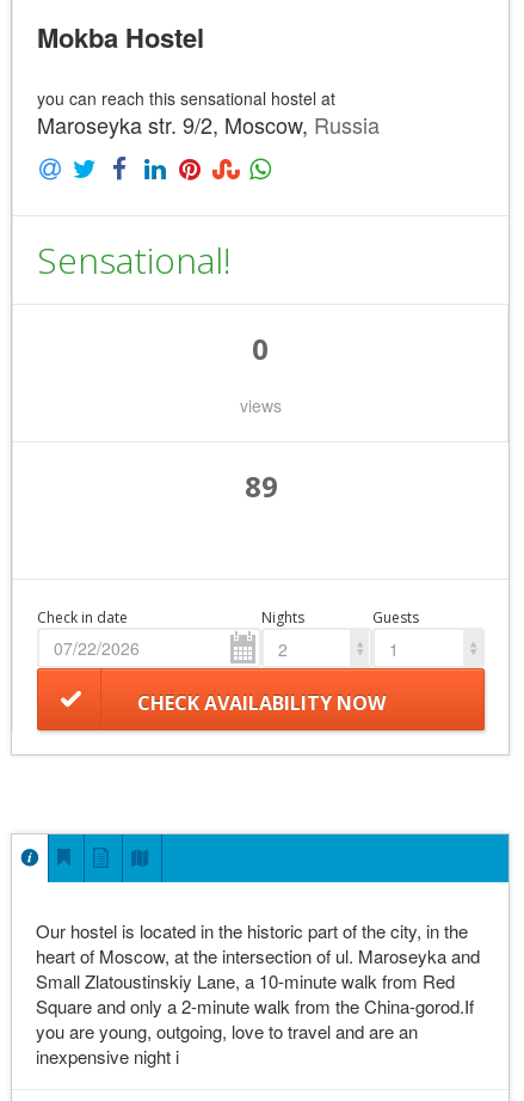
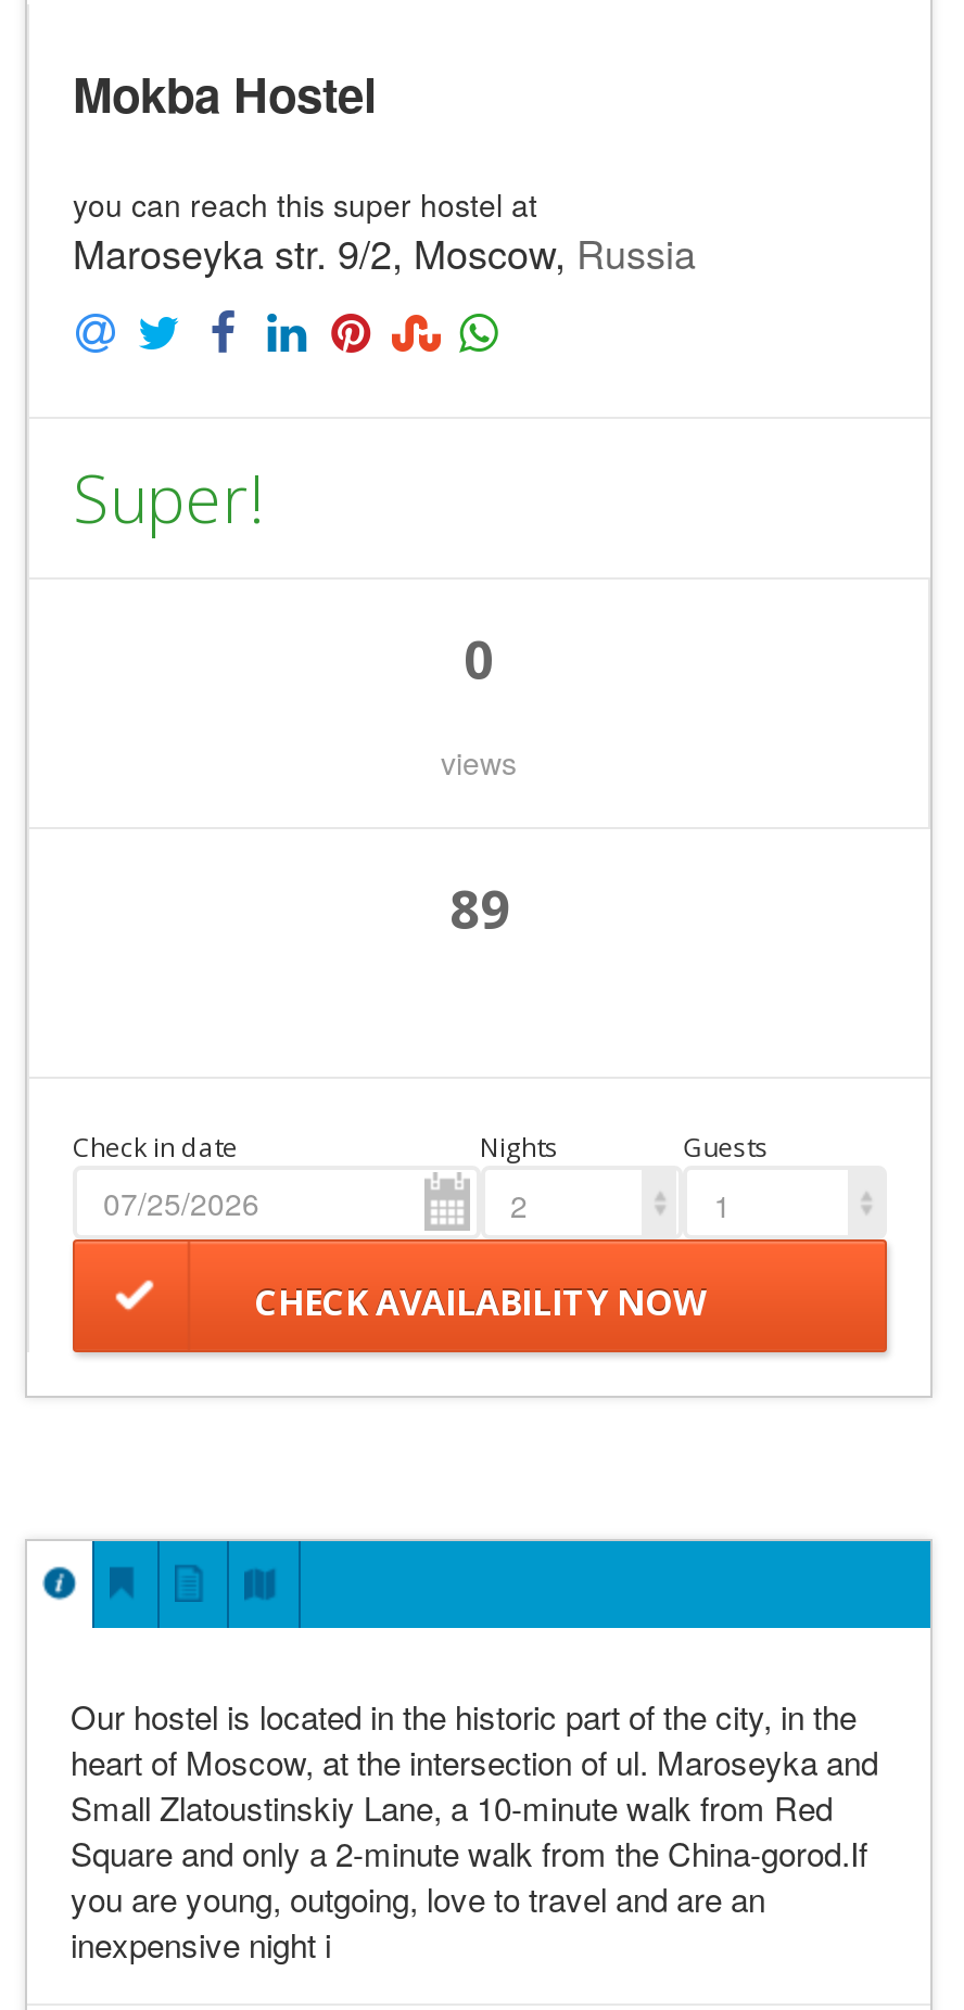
[37,86,335,110] you can reach this sensational hostel at -> [73,182,537,226] you can reach this super hostel at
[37,236,232,285] Sensational! -> [73,455,264,544] Super!

